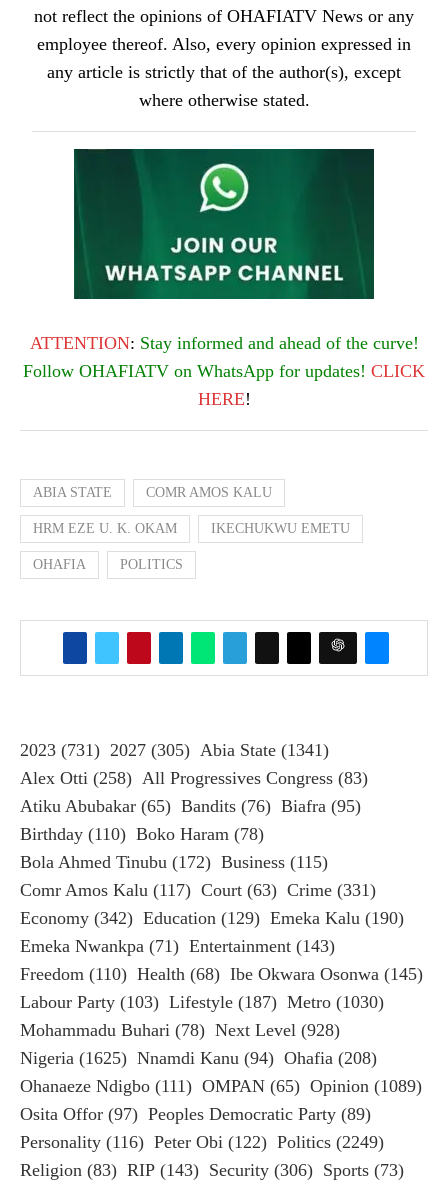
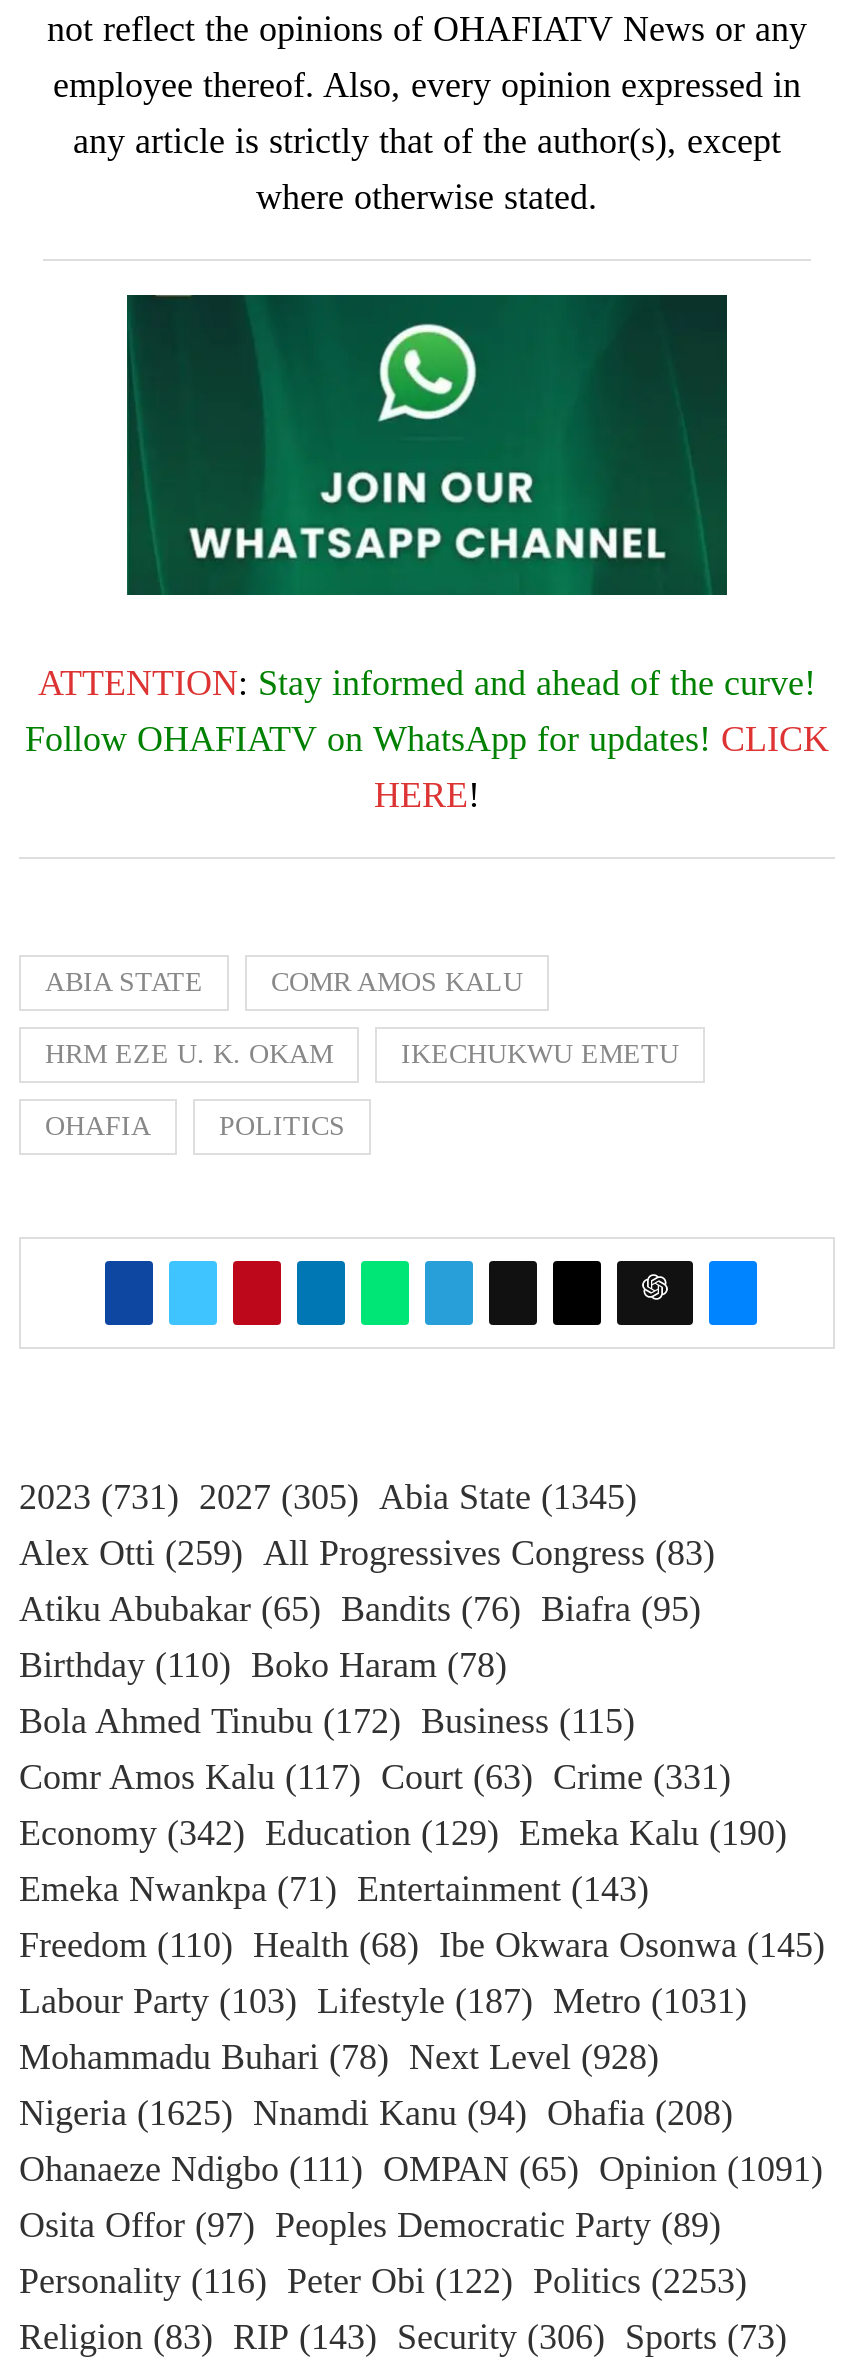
[20,740,329,760] 2023 (731) 2027 (305) Abia State (1341) -> [19,1478,637,1518] 2023 (731) 2027 (305) Abia State (1345)
[20,768,368,788] Alex Otti (258) All Progressives Congress (83) -> [19,1534,715,1574] Alex Otti (259) All Progressives Congress (83)
[20,992,384,1012] Labour Party (103) Lifestyle (187) Metro (1030) -> [19,1982,747,2022] Labour Party (103) Lifestyle (187) Metro (1031)
[20,1076,422,1096] Ohanaeze Ndigbo (111) OMPAN (65) Opinion (1089) -> [19,2150,823,2190] Ohanaeze Ndigbo (111) OMPAN (65) Opinion (1091)
[20,1132,384,1152] Personality (116) Peter Obi (122) Politics (2249) -> [19,2262,747,2302] Personality (116) Peter Obi (122) Politics (2253)

